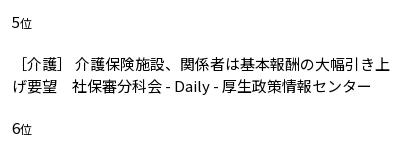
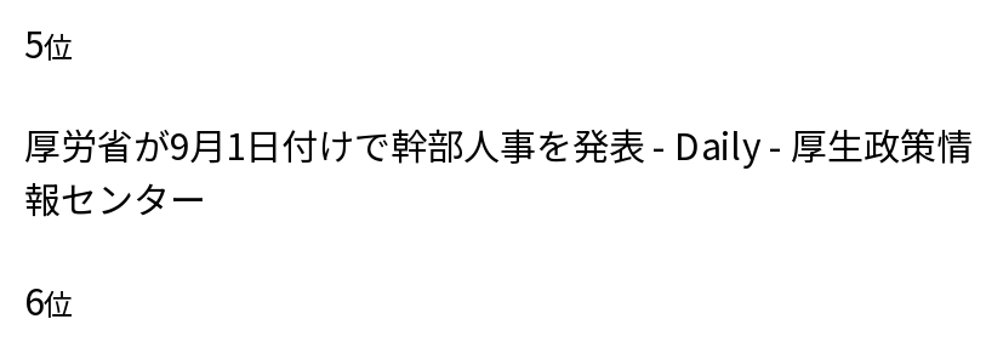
[12,53,390,96] ［介護］ 介護保険施設、関係者は基本報酬の大幅引き上 | げ要望 社保審分科会 - Daily - 厚生政策情報センター -> [24,118,973,222] 厚労省が9月1日付けで幹部人事を発表 - Daily - 厚生政策情 | 報センター

